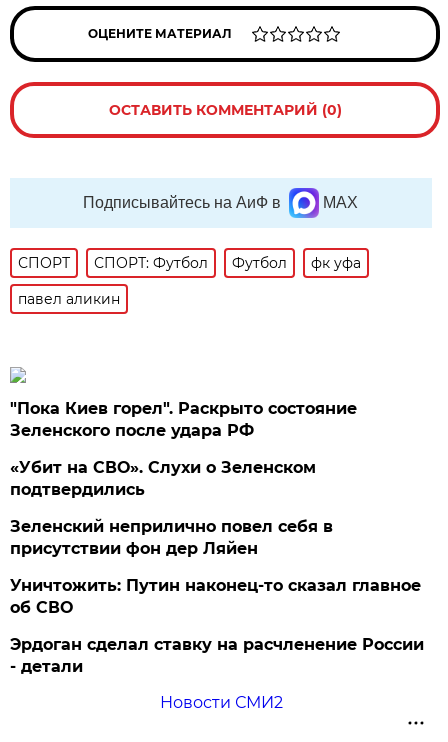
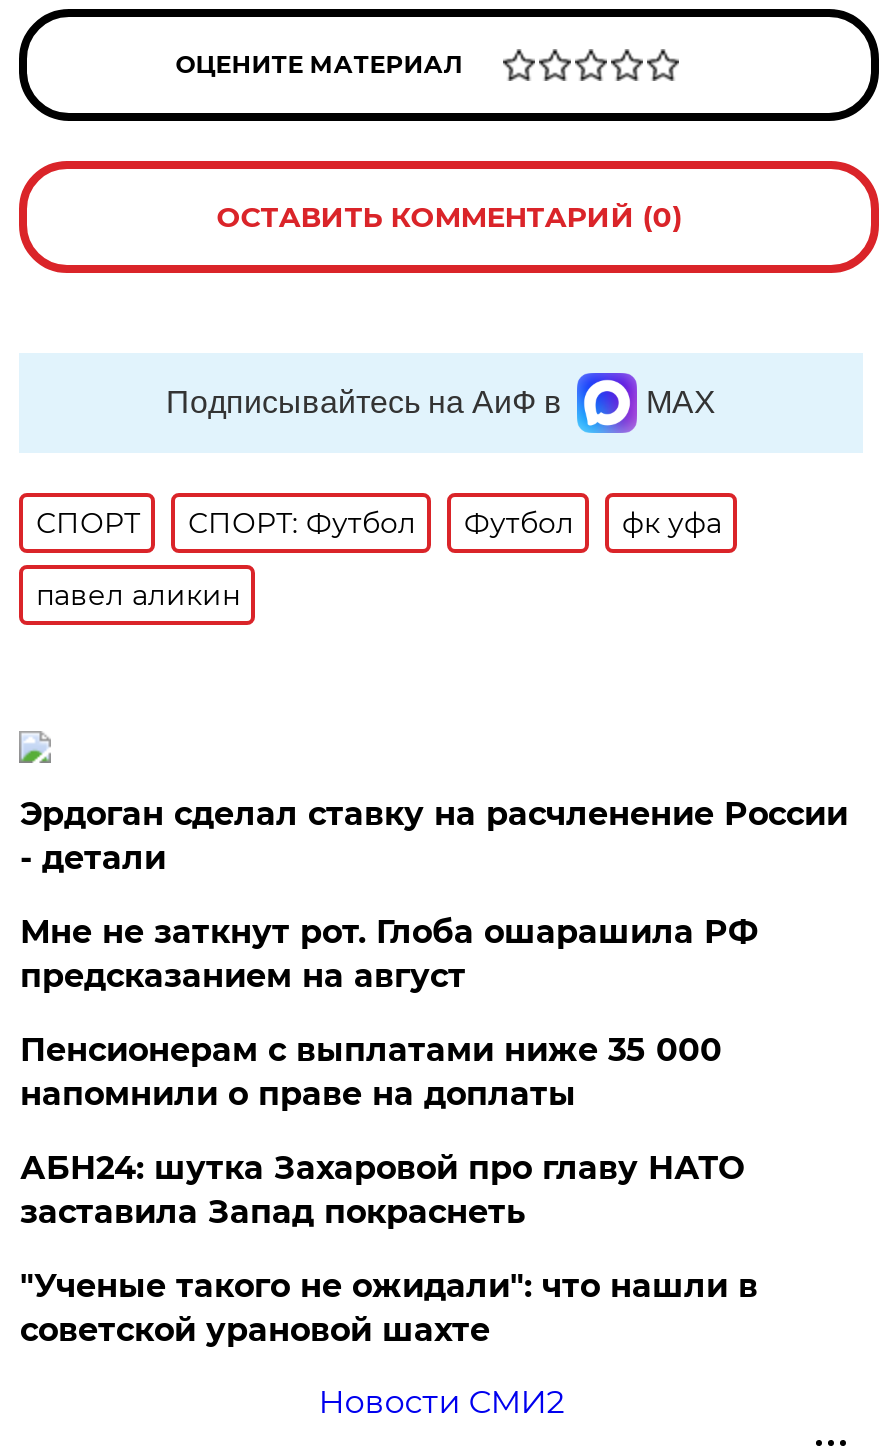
[10,399,421,617] "Пока Киев горел". Раскрыто состояние | Зеленского после удара РФ | «Убит на СВО». Слухи о Зеленском | подтвердились | Зеленский неприлично повел cебя в | присутствии фон дер Ляйен | Уничтожить: Путин наконец-то сказал главное | об СВО -> none
moved [10,635,424,676] -> [20,794,848,876]: Эрдоган сделал ставку на расчленение России | - детали
none -> [20,912,758,1348] Мне не заткнут рот. Глоба ошарашила РФ | предсказанием на август | Пенсионерам с выплатами ниже 35 000 | напомнили о праве на доплаты | АБН24: шутка Захаровой про главу НАТО | заставила Запад покраснеть | "Ученые такого не ожидали": что нашли в | советской урановой шахте

